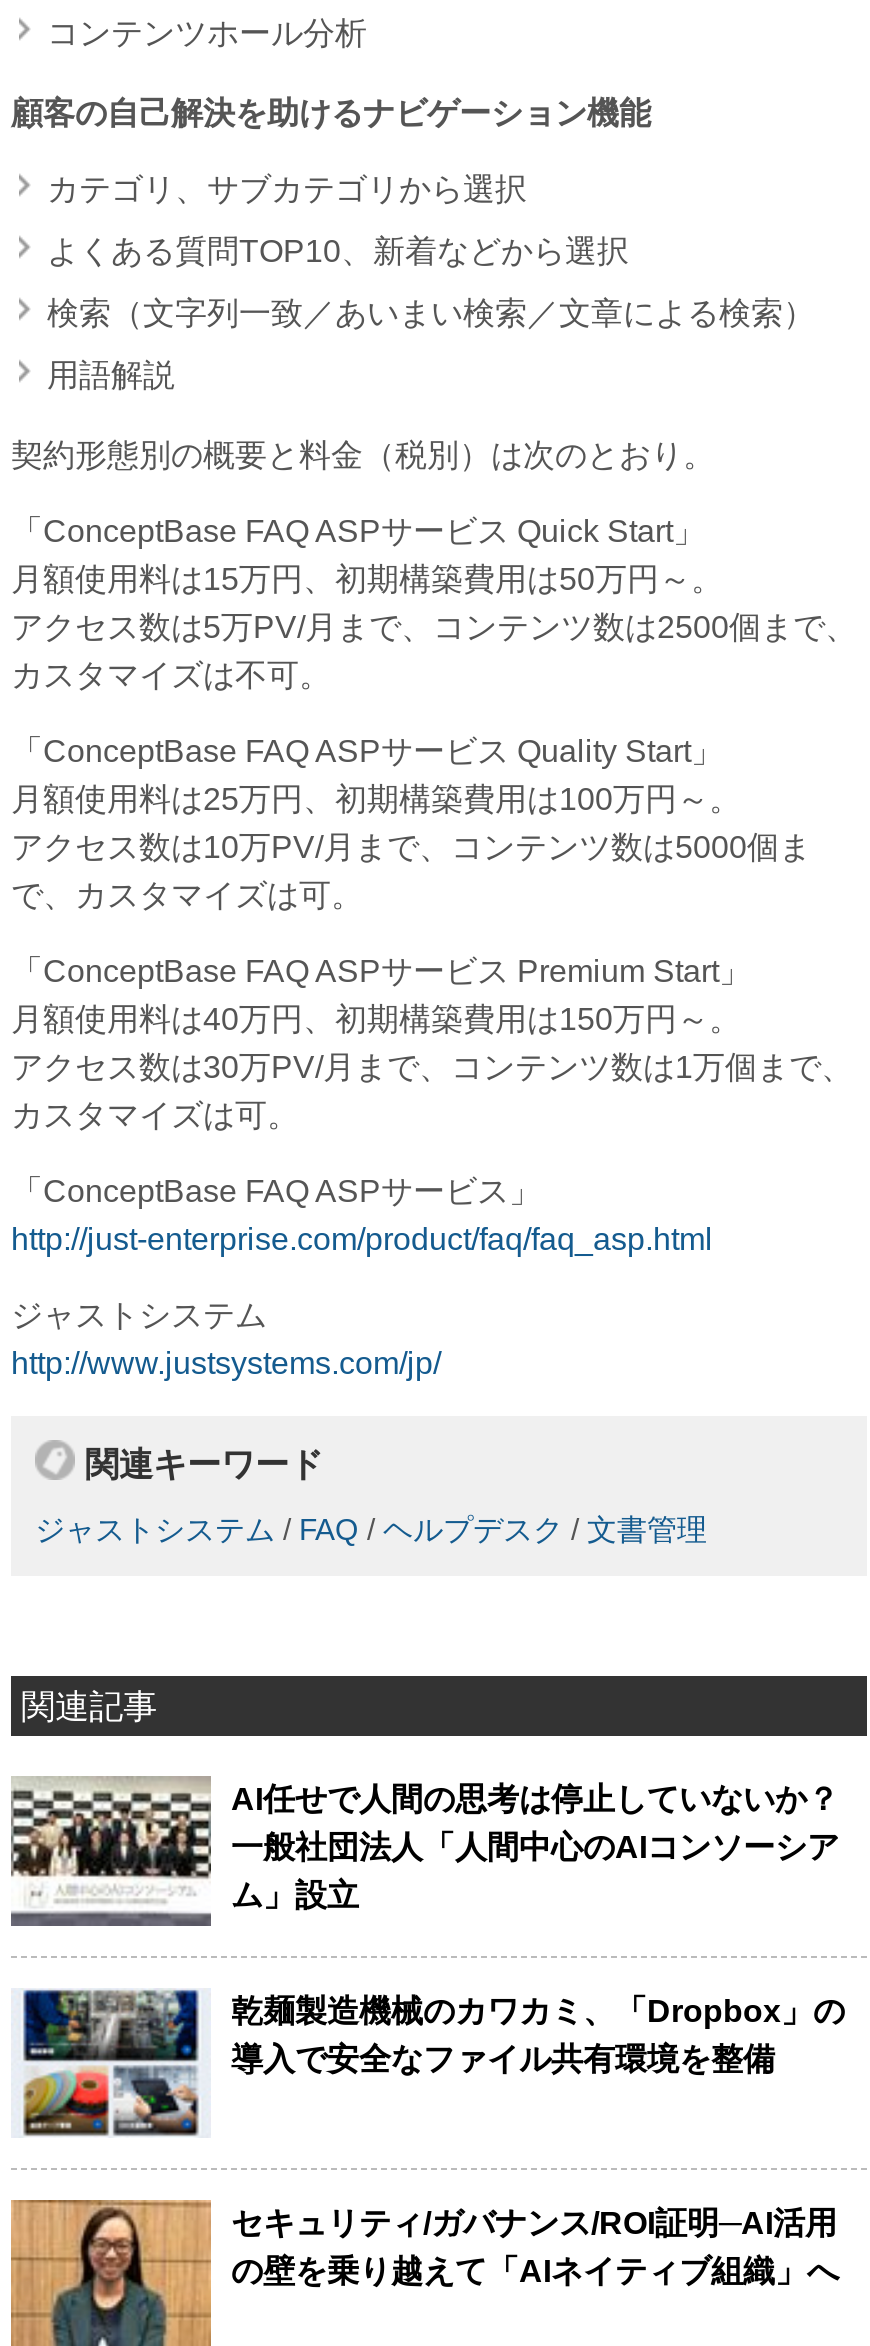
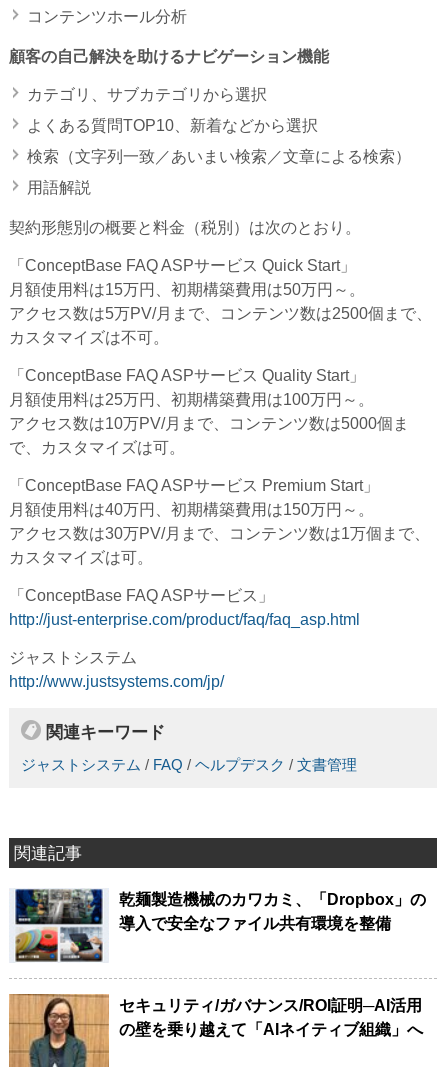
[9,1776,839,1928] [image] | AI任せで人間の思考は停止していないか？ | 一般社団法人「人間中心のAIコンソーシア | ム」設立 -> none

